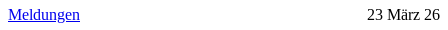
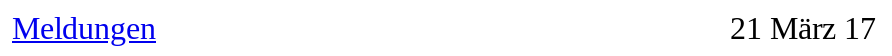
[367,6,440,23] 23 März 26 -> [730,10,876,44] 21 März 17

